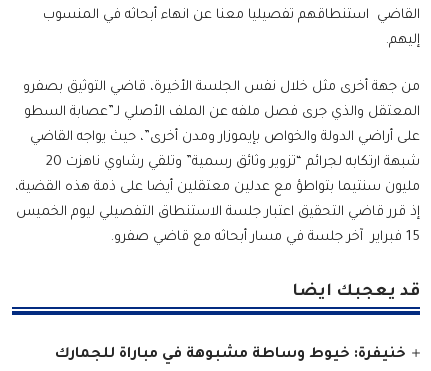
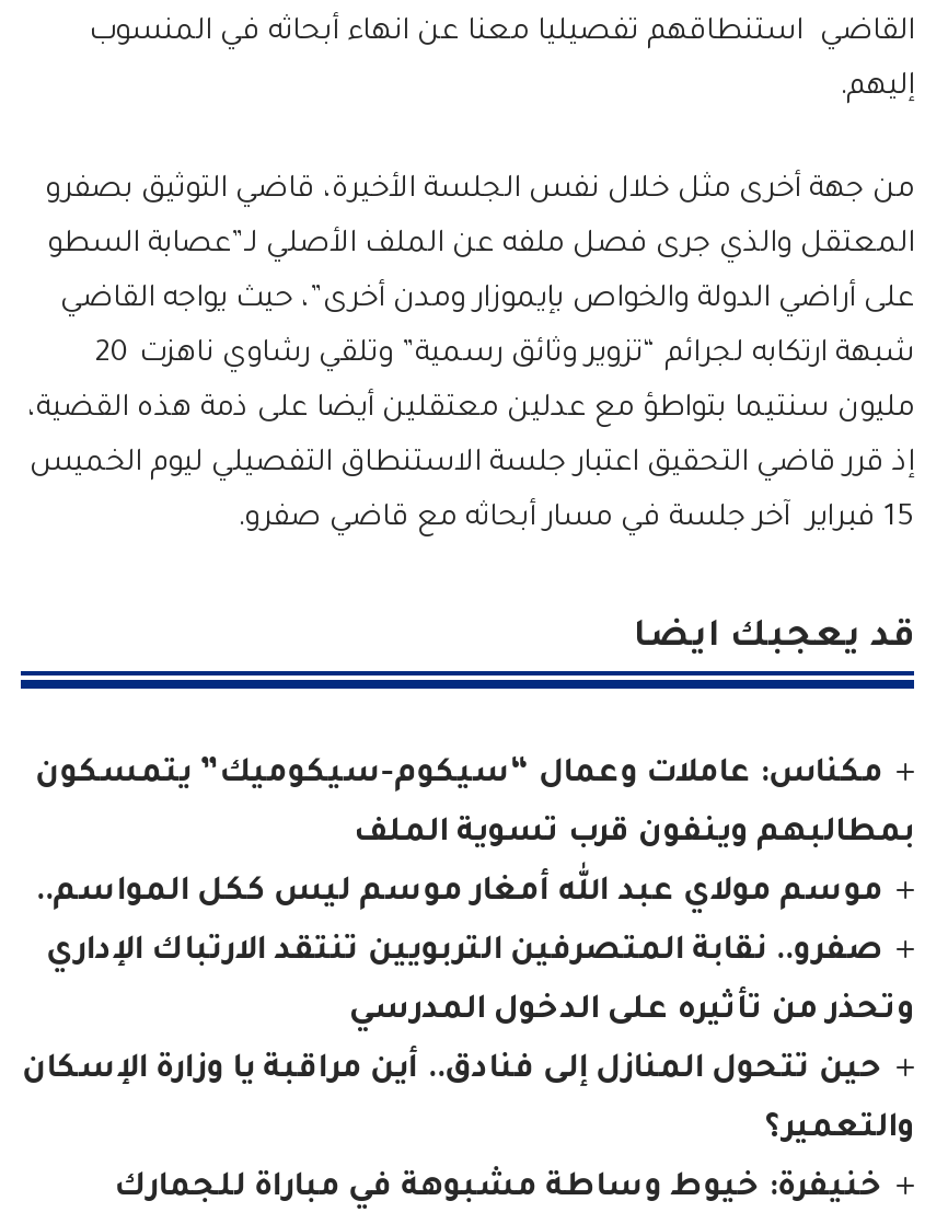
none -> [22,759,914,1149] مكناس: عاملات وعمال “سيكوم-سيكوميك” يتمسكون | بمطالبهم وينفون قرب تسوية الملف | موسم مولاي عبد الله أمغار موسم ليس ككل المواسم.. | صفرو.. نقابة المتصرفين التربويين تنتقد الارتباك الإداري | وتحذر من تأثيره على الدخول المدرسي | حين تتحول المنازل إلى فنادق.. أين مراقبة يا وزارة الإسكان | والتعمير؟

